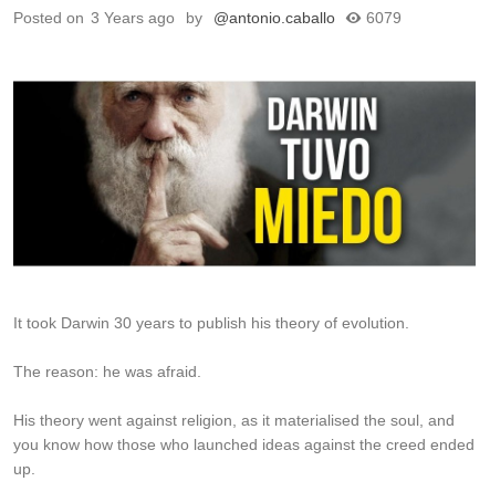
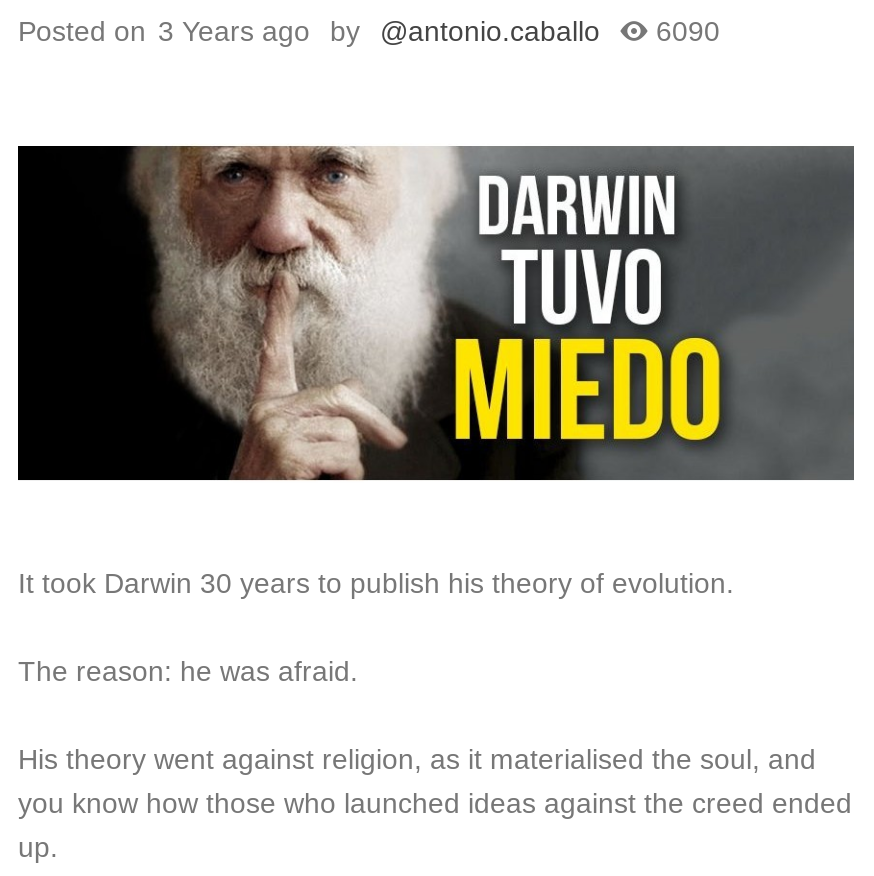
[13,9,402,27] Posted on 3 Years ago by @antonio.caballo 6079 -> [18,15,720,47] Posted on 3 Years ago by @antonio.caballo 6090

